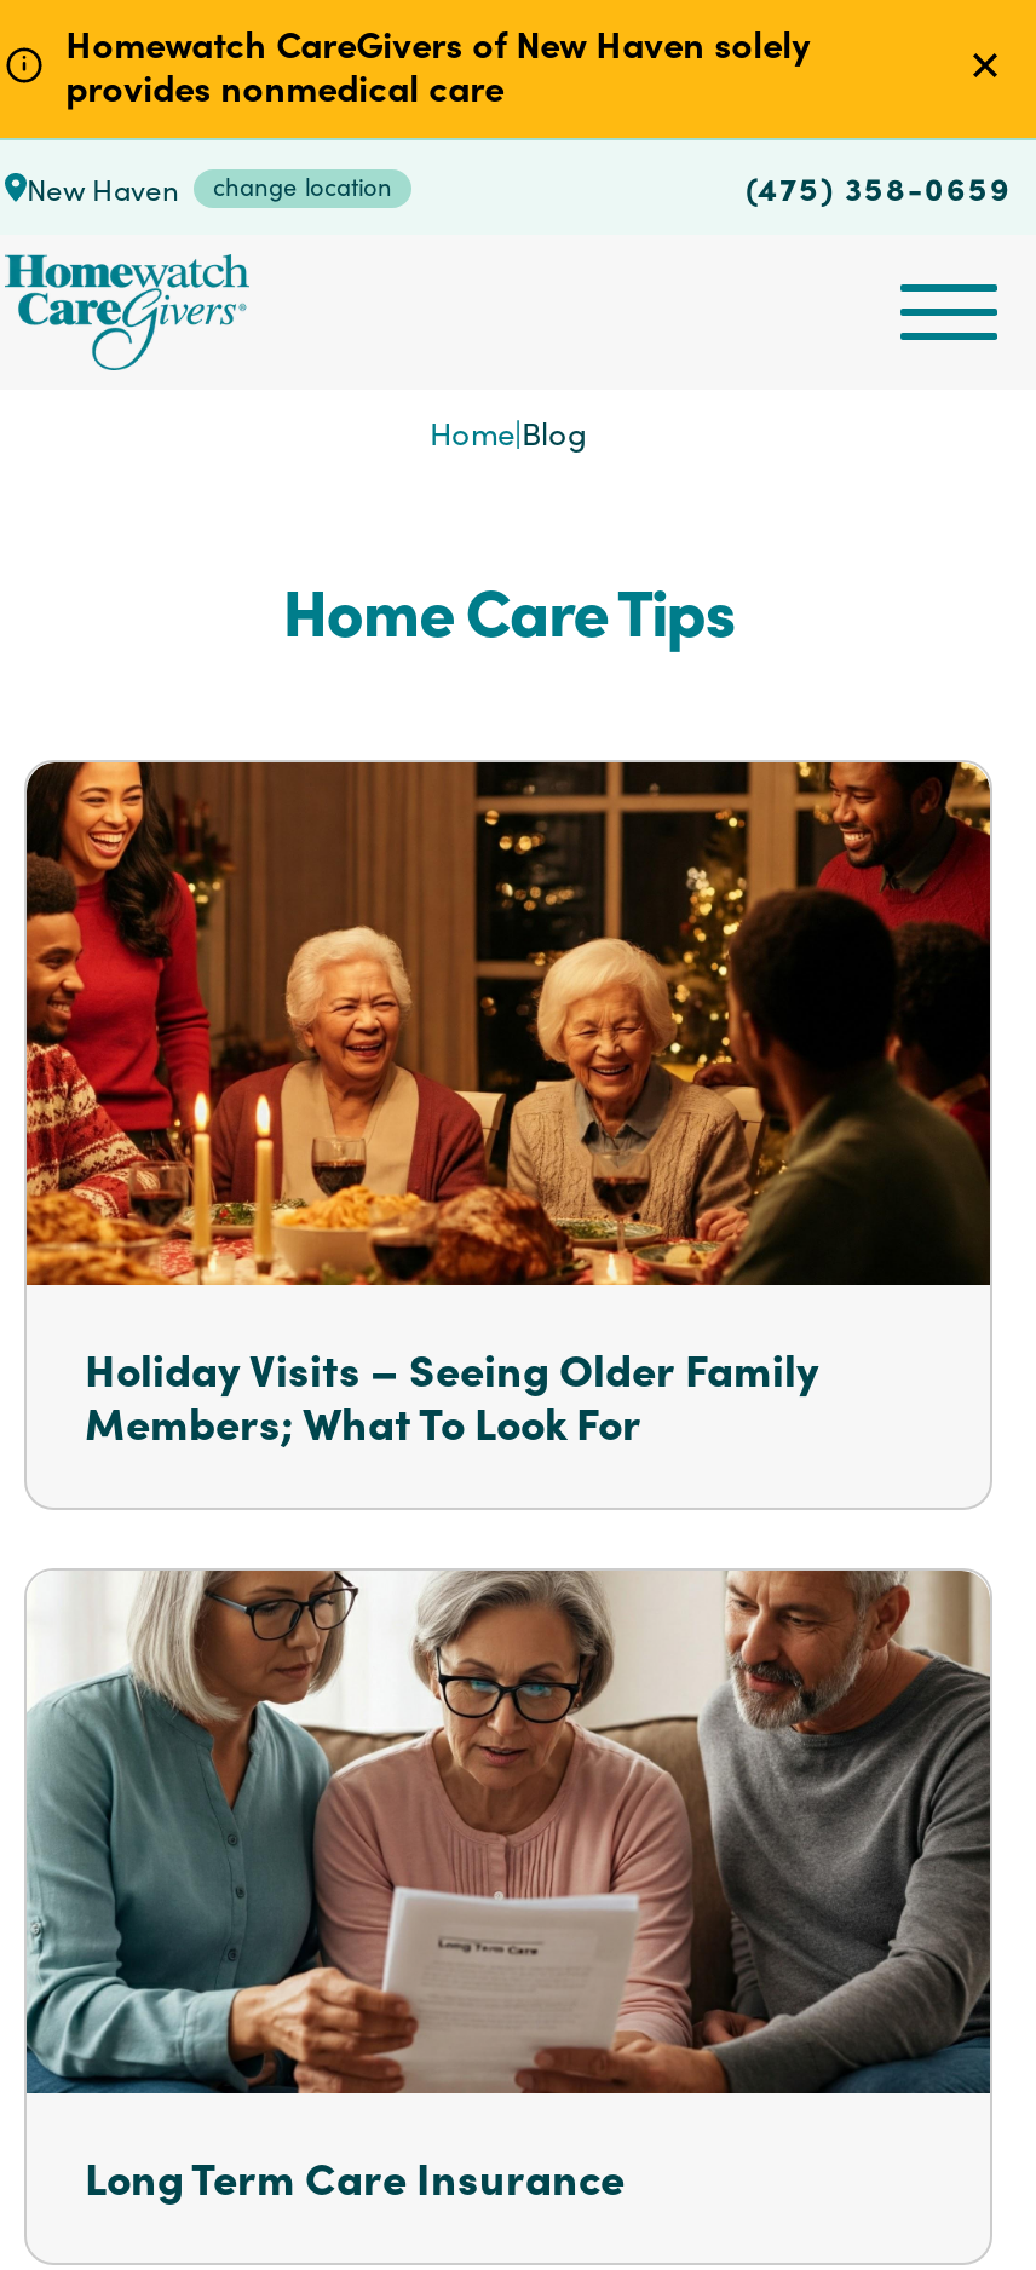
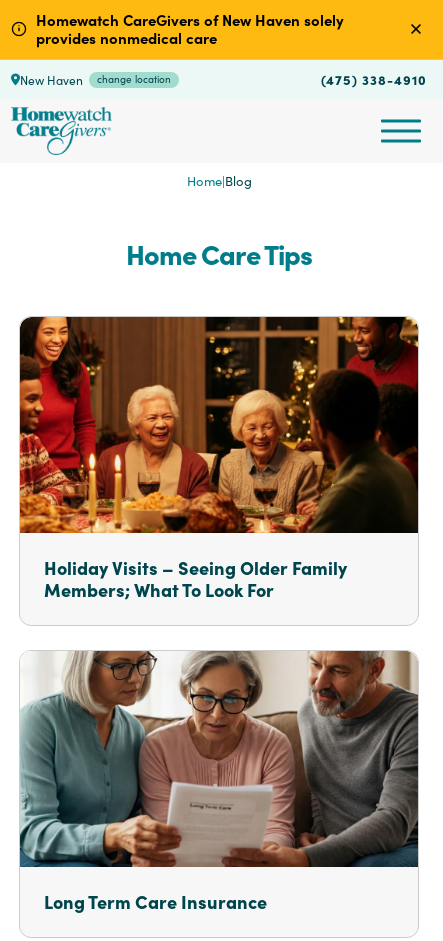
[746,165,1012,208] (475) 358-0659 -> [321,70,427,88] (475) 338-4910

